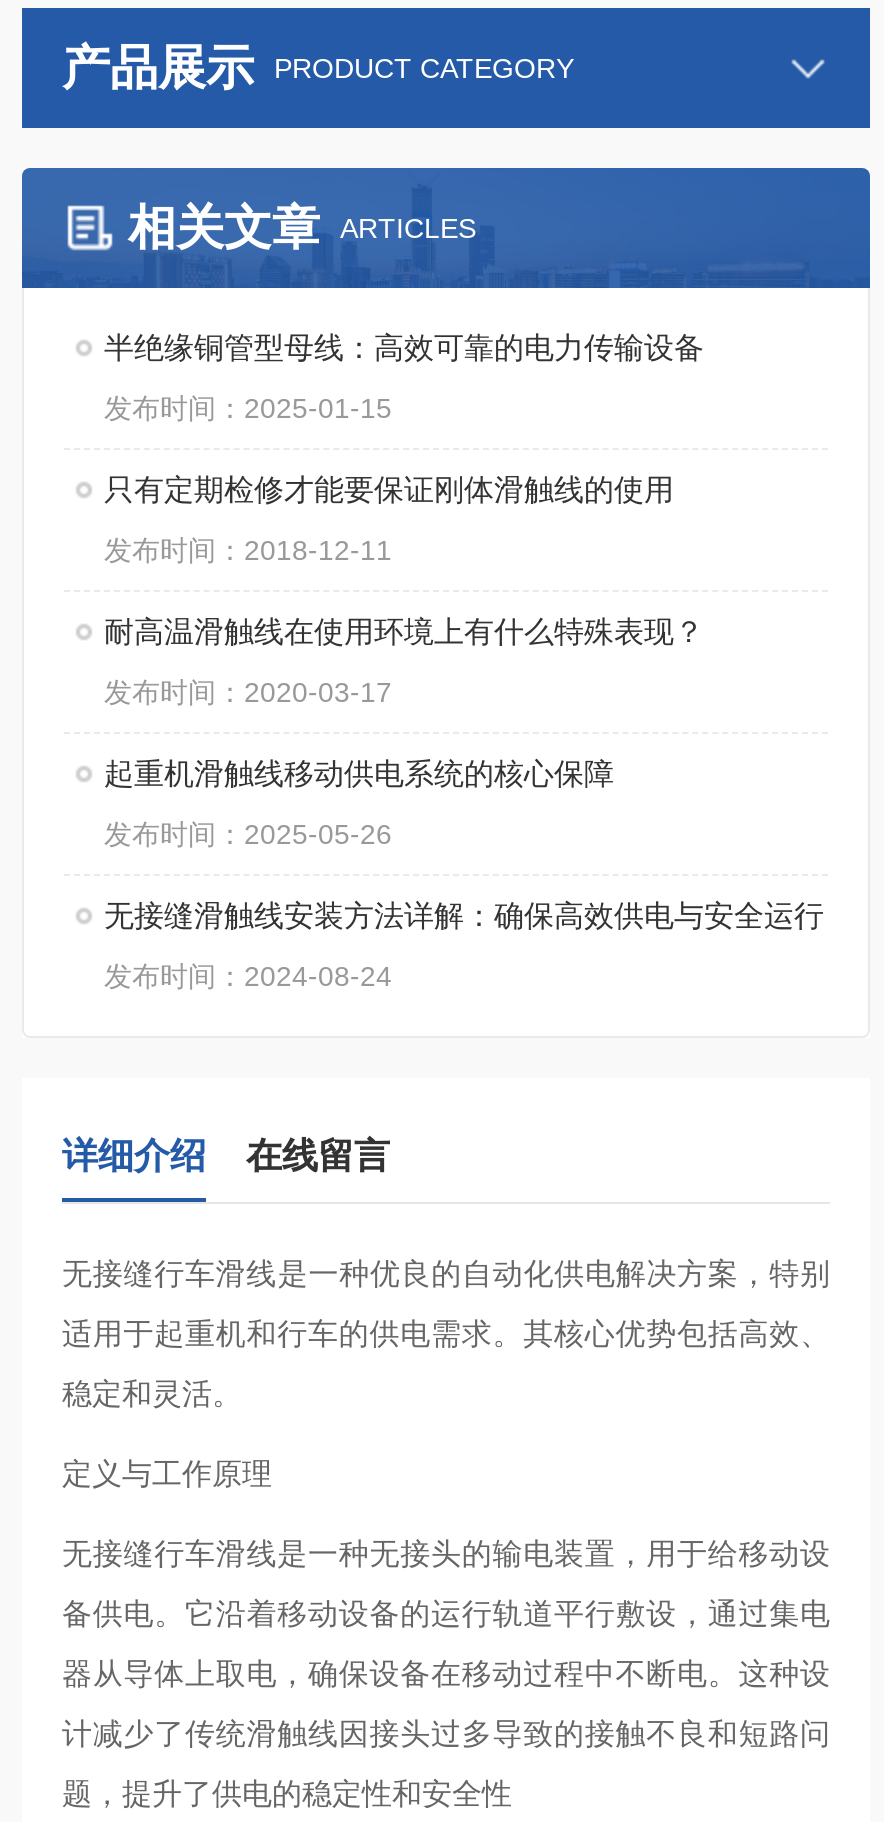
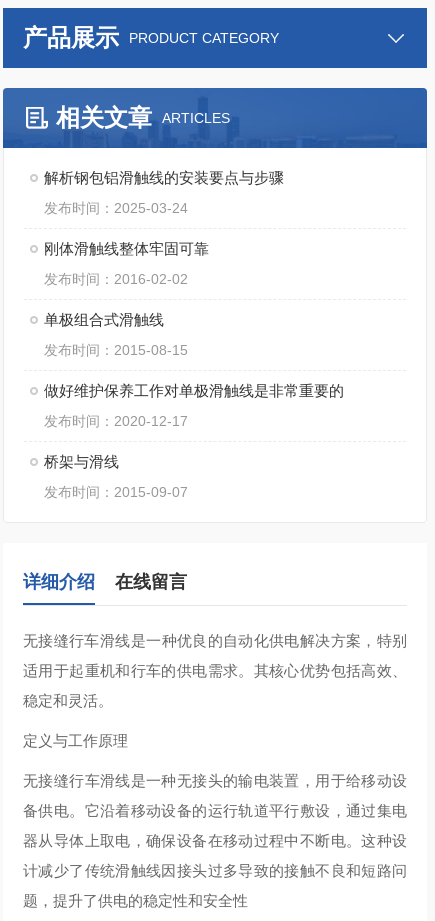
[104,330,704,364] 半绝缘铜管型母线：高效可靠的电力传输设备 -> [44,169,284,186] 解析钢包铝滑触线的安装要点与步骤
[104,392,392,424] 发布时间：2025-01-15 -> [44,200,188,216] 发布时间：2025-03-24
[104,472,674,506] 只有定期检修才能要保证刚体滑触线的使用 -> [44,240,209,257] 刚体滑触线整体牢固可靠
[104,534,392,566] 发布时间：2018-12-11 -> [44,271,188,287] 发布时间：2016-02-02
[104,614,704,648] 耐高温滑触线在使用环境上有什么特殊表现？ -> [44,311,164,328] 单极组合式滑触线
[104,676,392,708] 发布时间：2020-03-17 -> [44,342,188,358] 发布时间：2015-08-15
[104,756,614,790] 起重机滑触线移动供电系统的核心保障 -> [44,382,344,399] 做好维护保养工作对单极滑触线是非常重要的
[104,818,392,850] 发布时间：2025-05-26 -> [44,413,188,429] 发布时间：2020-12-17
[104,898,824,932] 无接缝滑触线安装方法详解：确保高效供电与安全运行 -> [44,453,119,470] 桥架与滑线
[104,960,392,992] 发布时间：2024-08-24 -> [44,484,188,500] 发布时间：2015-09-07

